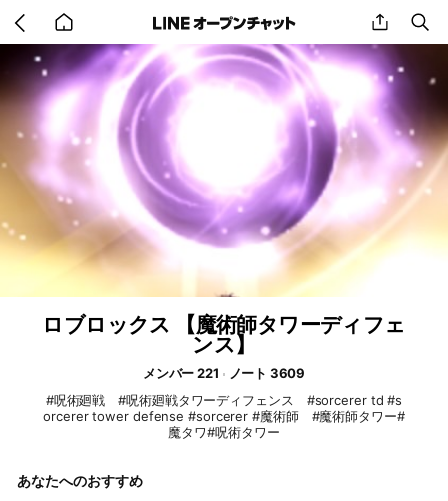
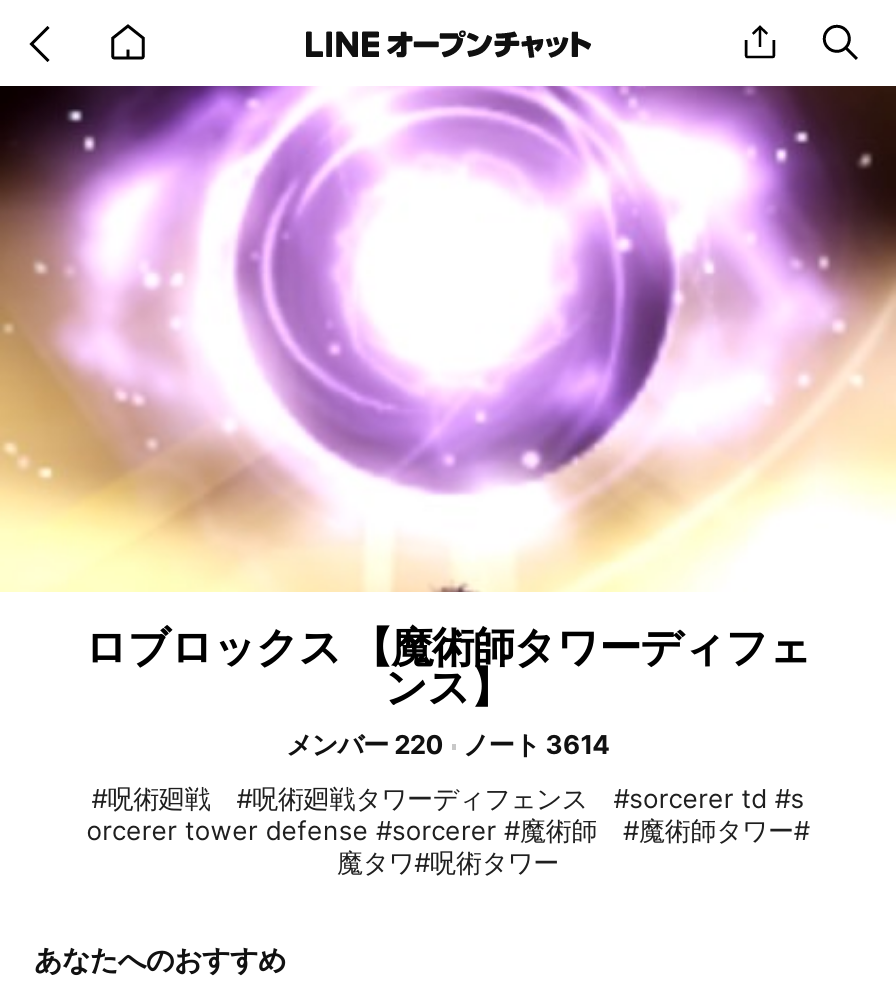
[143,365,218,381] メンバー 221 -> [286,728,443,760] メンバー 220
[228,365,305,381] ノート 3609 -> [463,728,610,760] ノート 3614

